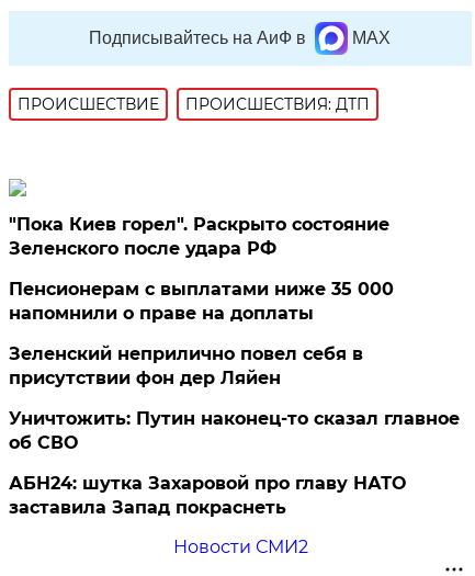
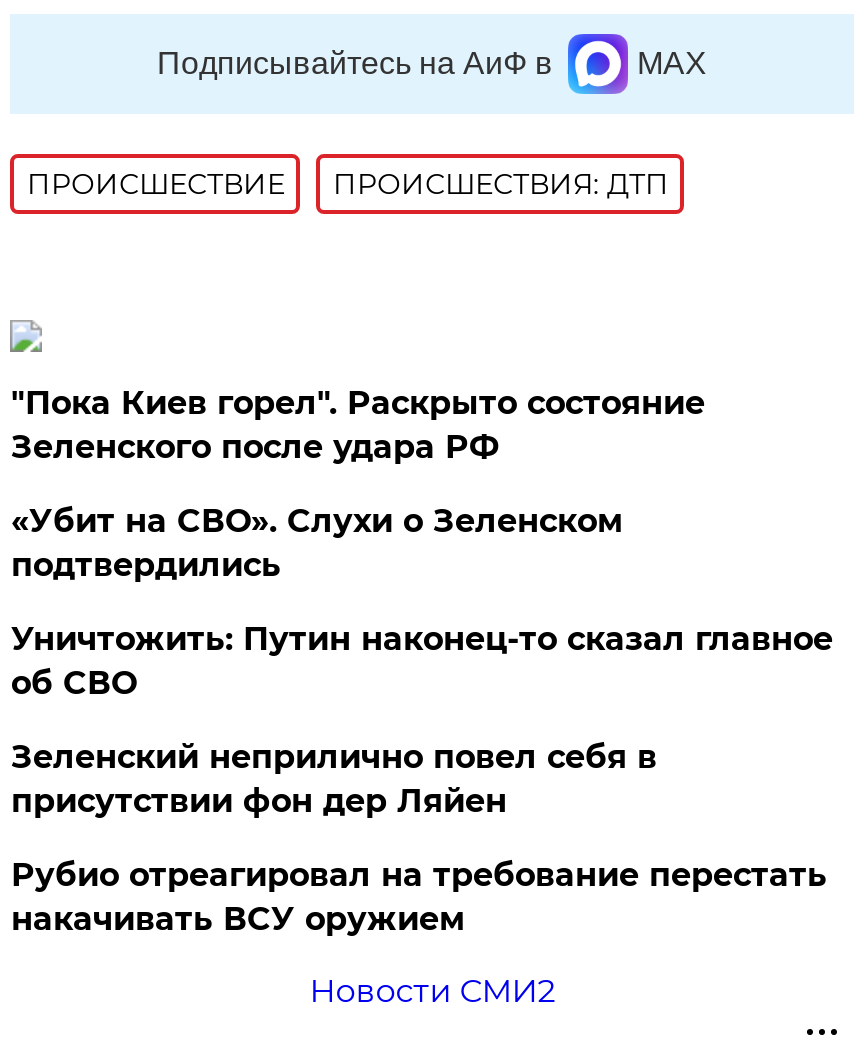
[9,279,394,324] Пенсионерам с выплатами ниже 35 000 | напомнили о праве на доплаты -> [11,502,623,584] «Убит на СВО». Слухи о Зеленском | подтвердились
moved [9,343,364,388] -> [11,738,657,820]: Зеленский неприлично повел cебя в | присутствии фон дер Ляйен
moved [9,408,460,453] -> [11,620,833,702]: Уничтожить: Путин наконец-то сказал главное | об СВО
[9,473,406,518] АБН24: шутка Захаровой про главу НАТО | заставила Запад покраснеть -> [11,856,827,938] Рубио отреагировал на требование перестать | накачивать ВСУ оружием

